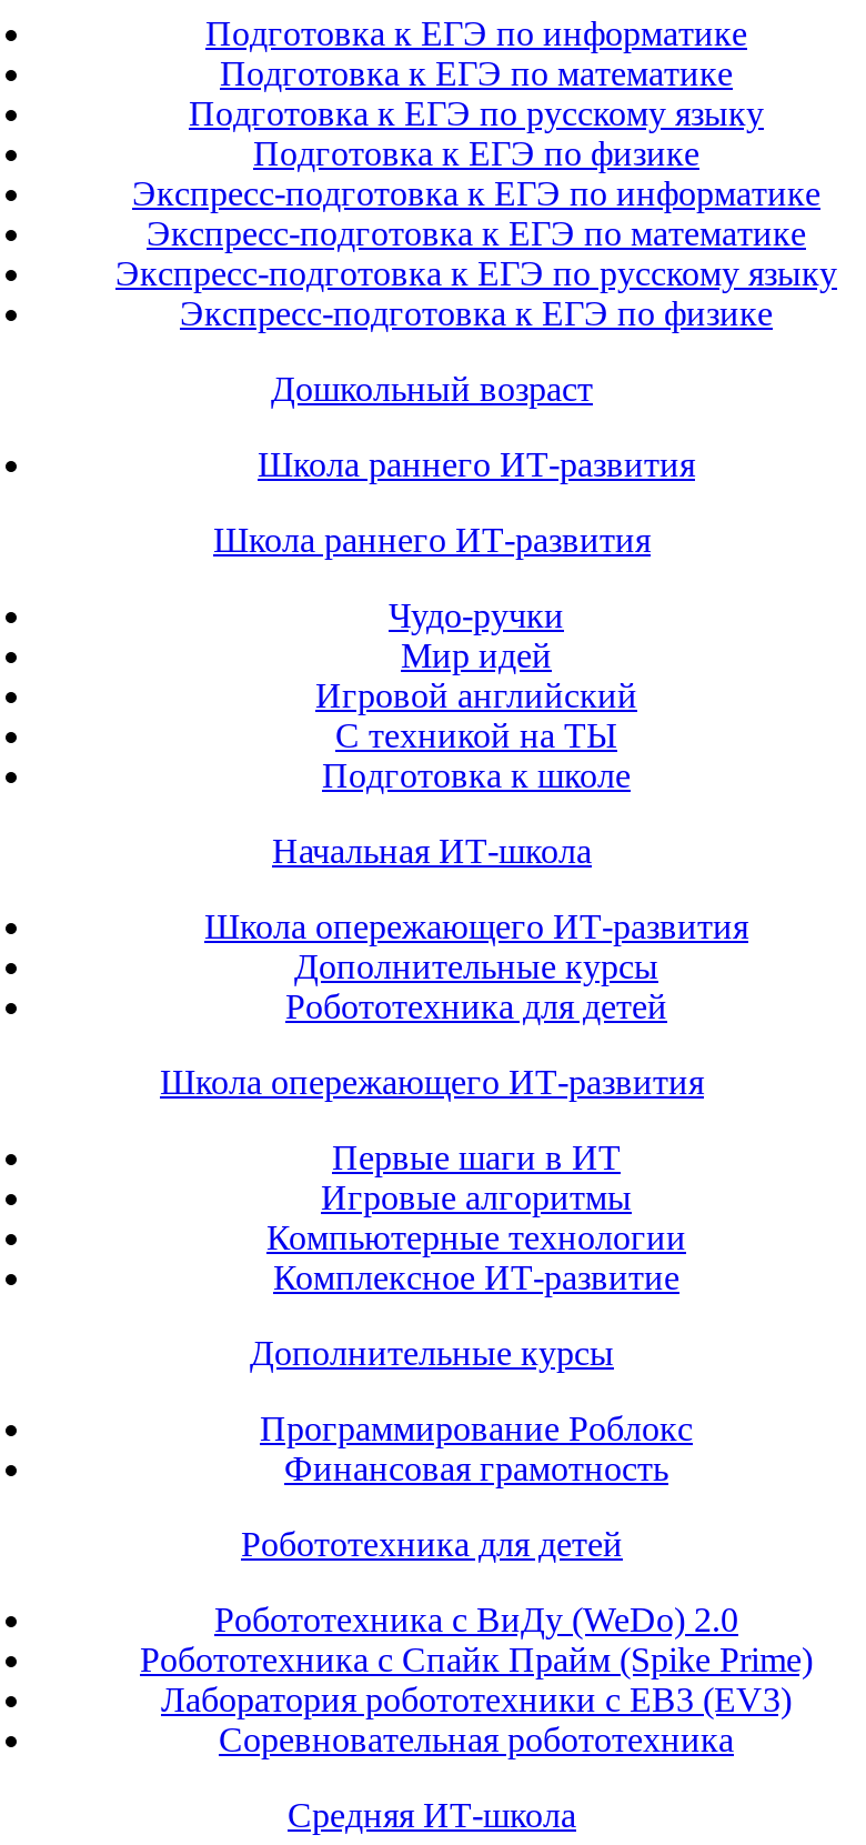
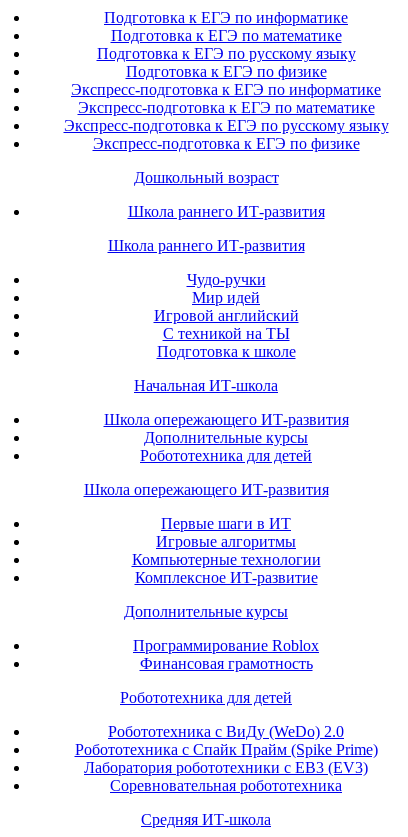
[260,1409,693,1447] Программирование Роблокс -> [133,637,319,654] Программирование Roblox

